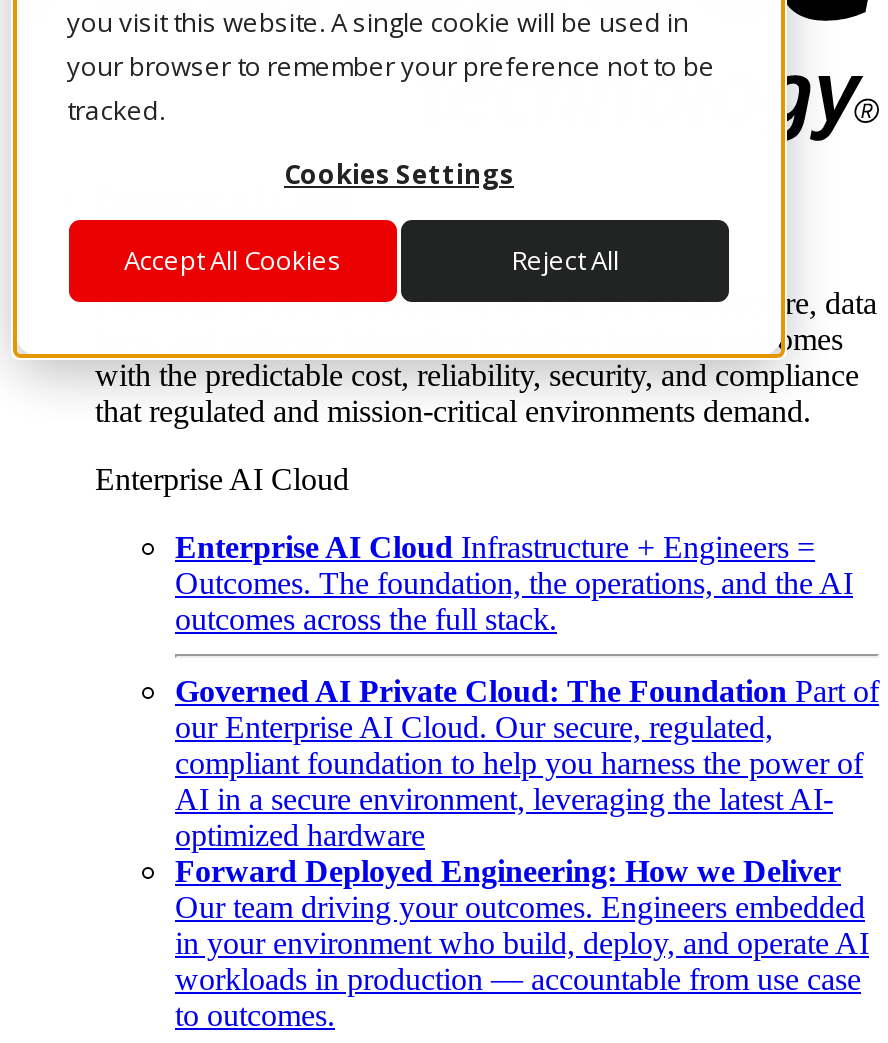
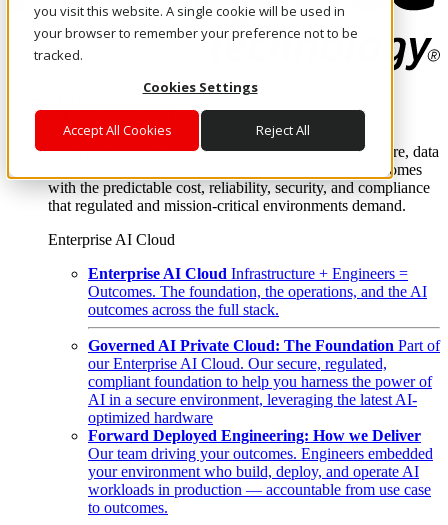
[175,926,869,960] in your environment who build, deploy, and operate AI -> [88,463,419,480] your environment who build, deploy, and operate AI

